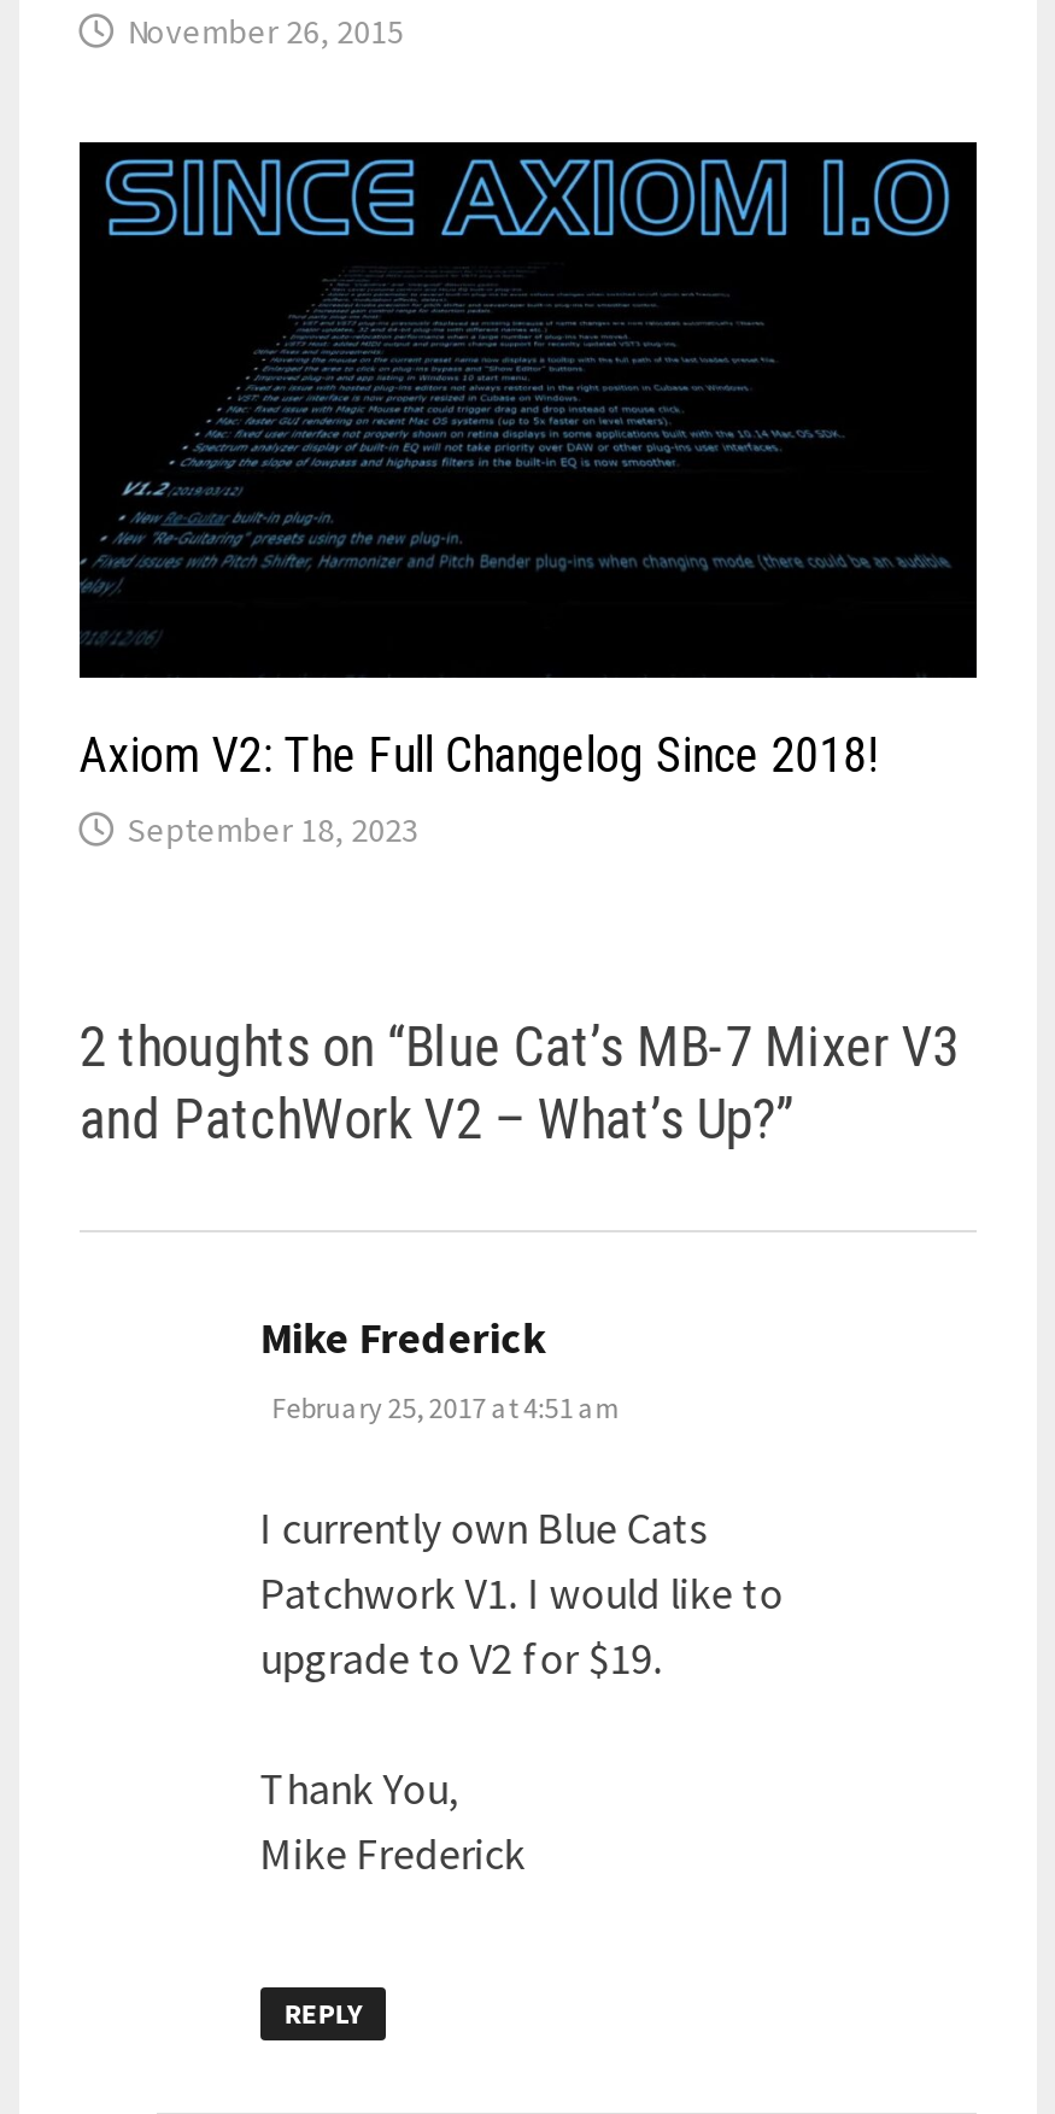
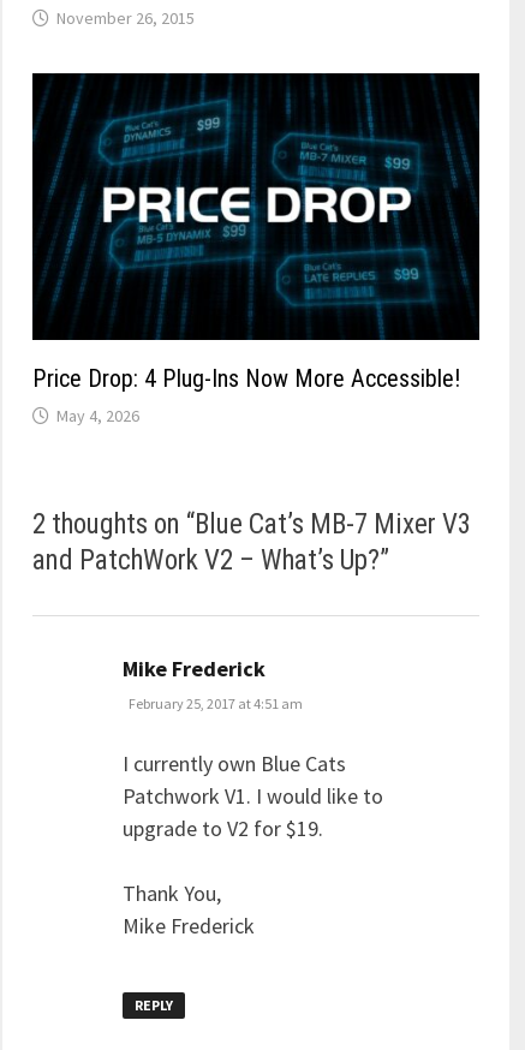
[79,139,972,852] [image] | Axiom V2: The Full Changelog Since 2018! | September 18, 2023 -> [32,72,476,426] [image] | Price Drop: 4 Plug-Ins Now More Accessible! | May 4, 2026

